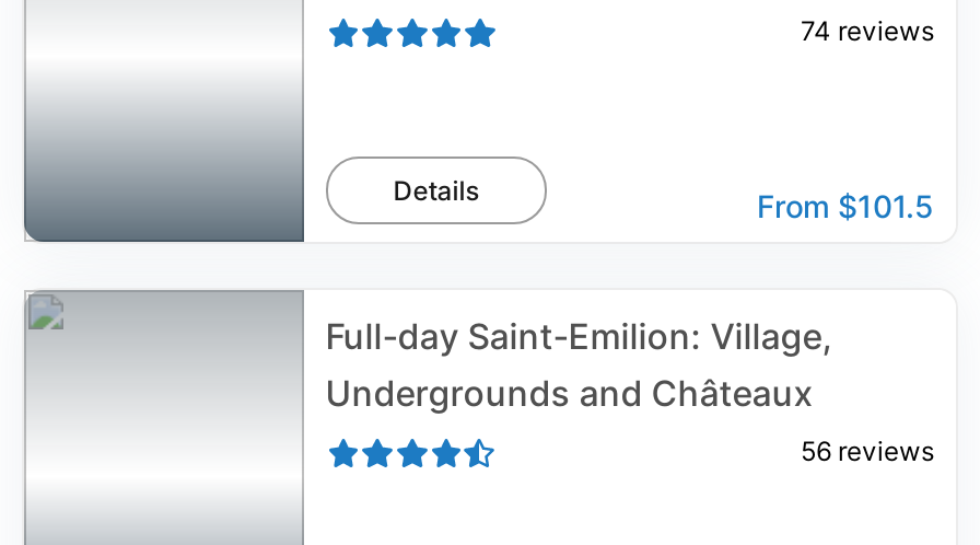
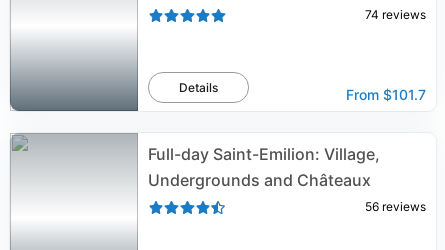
[757,187,934,224] From $101.5 -> [346,86,426,103] From $101.7

